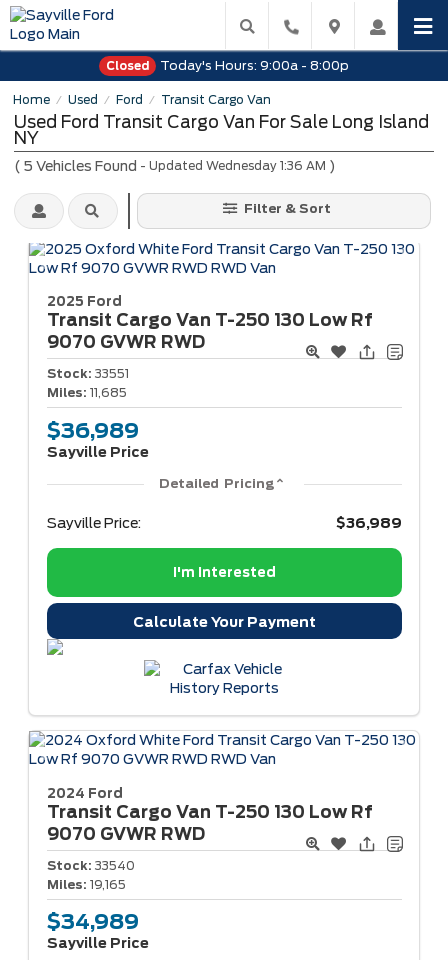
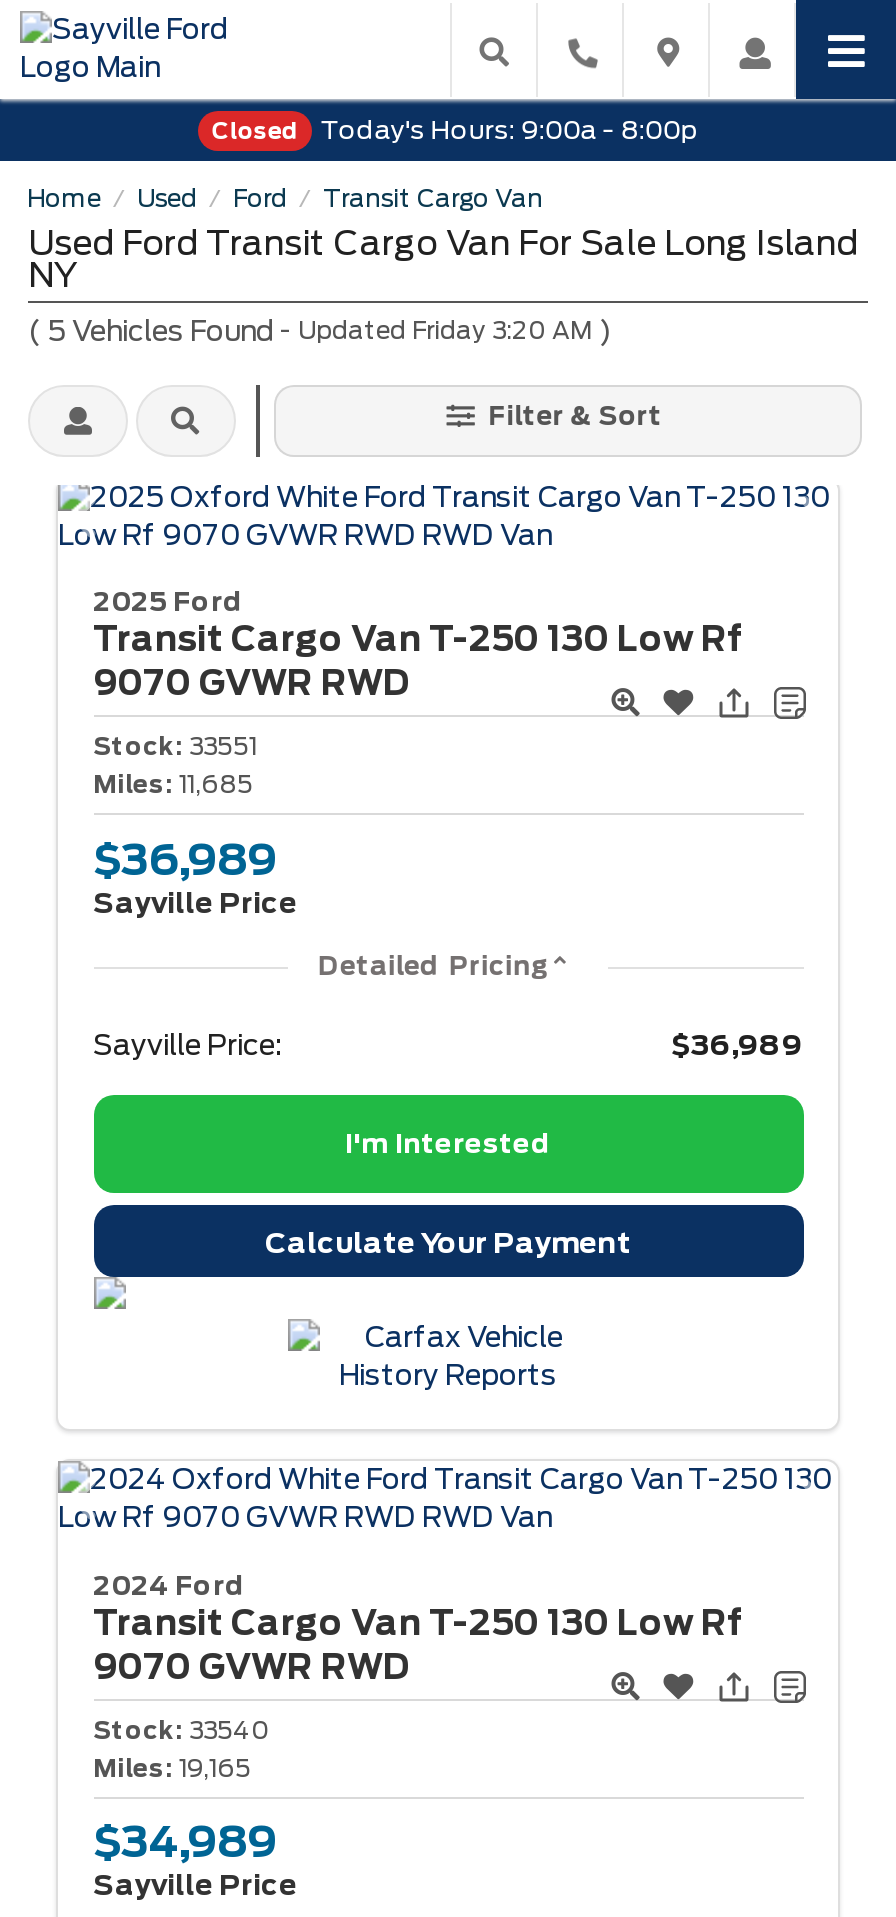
[14,157,336,173] (5 Vehicles Found - Updated Wednesday 1:36 AM) -> [28,314,612,346] (5 Vehicles Found - Updated Friday 3:20 AM)

